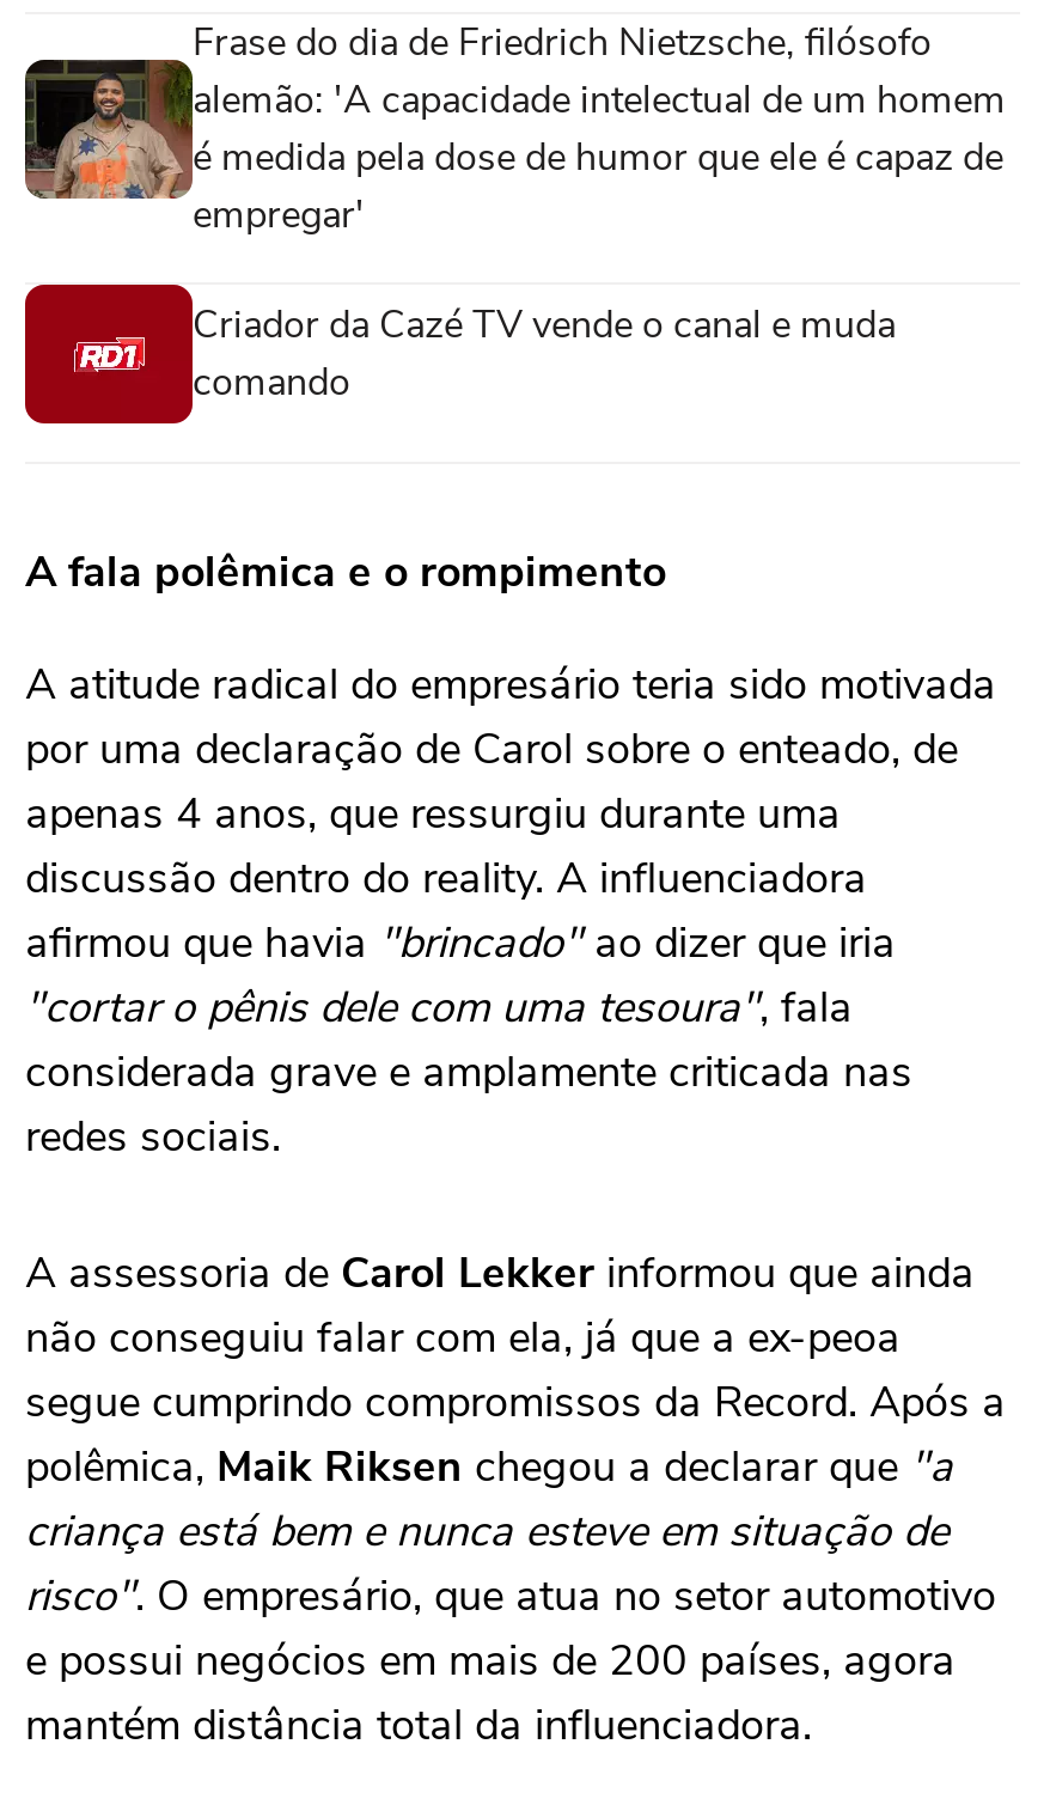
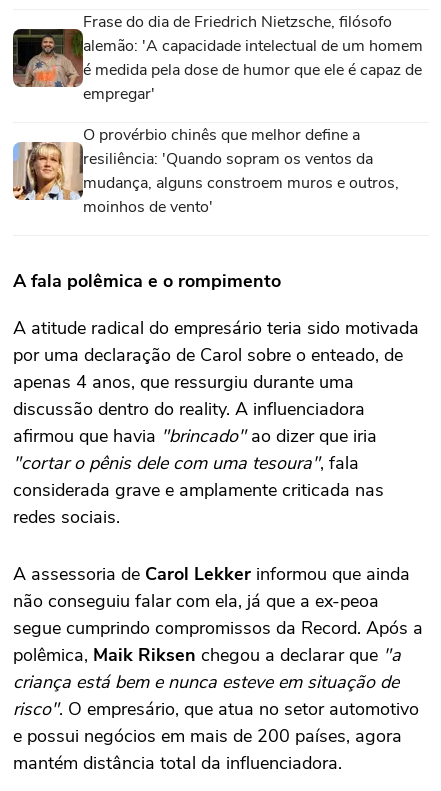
[23,282,896,426] [image] | Criador da Cazé TV vende o canal e muda | comando -> [12,124,399,218] [image] | O provérbio chinês que melhor define a | resiliência: 'Quando sopram os ventos da | mudança, alguns constroem muros e outros, | moinhos de vento'

